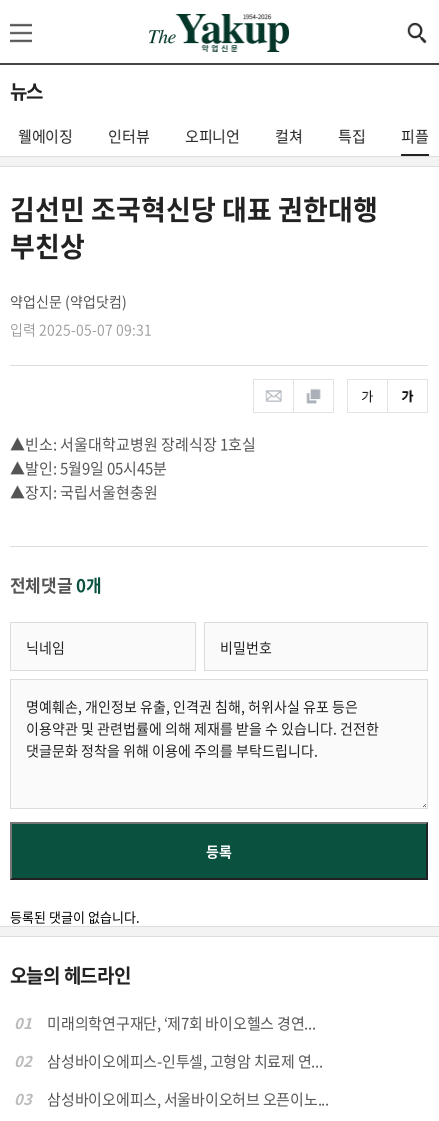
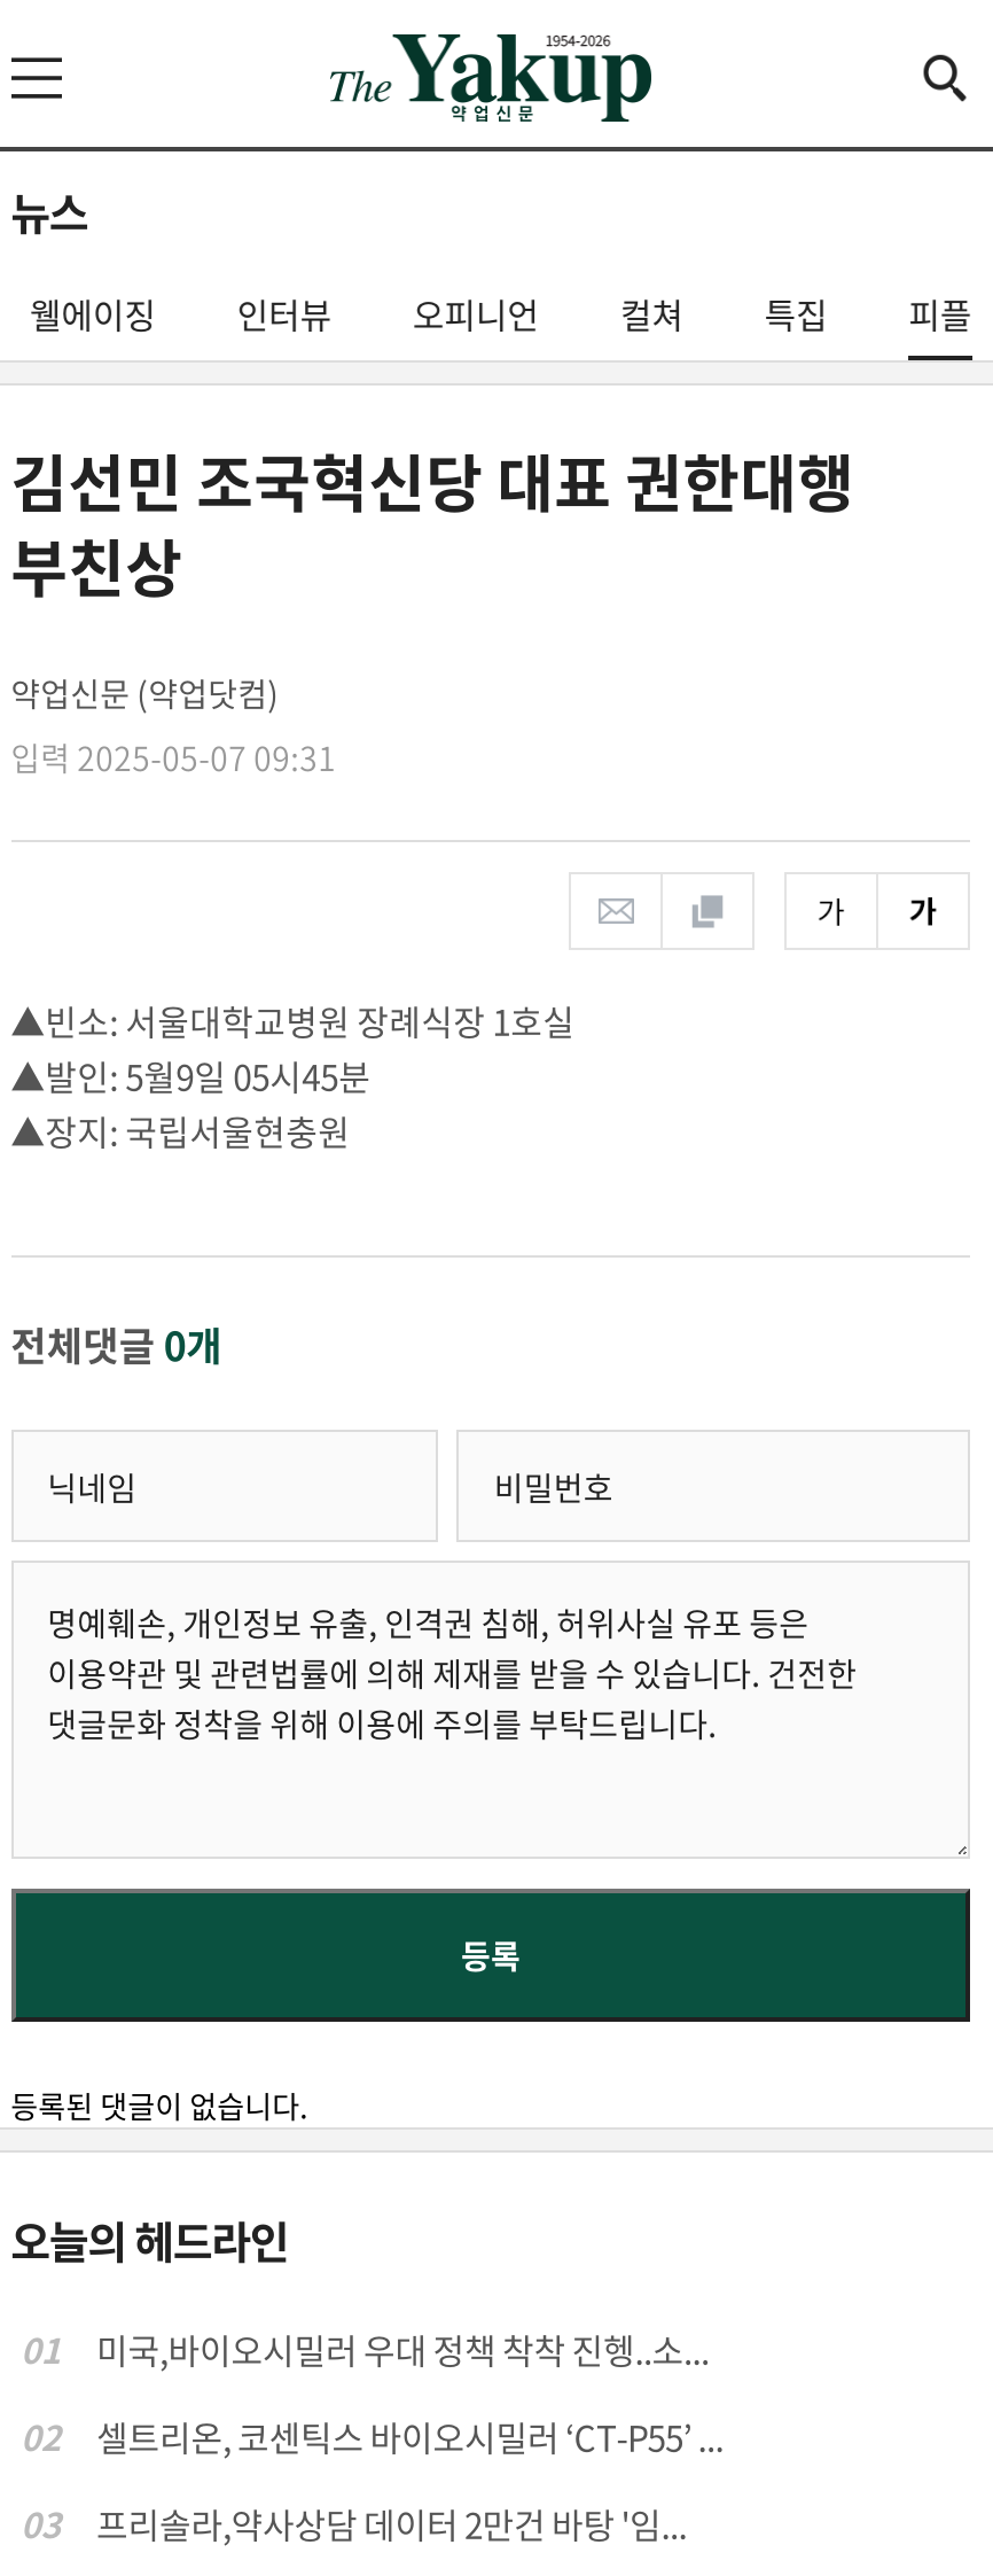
[47,1012,315,1034] 미래의학연구재단, ‘제7회 바이오헬스 경연... -> [96,2326,709,2376] 미국,바이오시밀러 우대 정책 착착 진헹..소...
[47,1050,322,1072] 삼성바이오에피스-인투셀, 고형암 치료제 연... -> [96,2413,724,2463] 셀트리온, 코센틱스 바이오시밀러 ‘CT-P55’ ...
[47,1088,329,1110] 삼성바이오에피스, 서울바이오허브 오픈이노... -> [96,2500,687,2551] 프리솔라,약사상담 데이터 2만건 바탕 '임...

